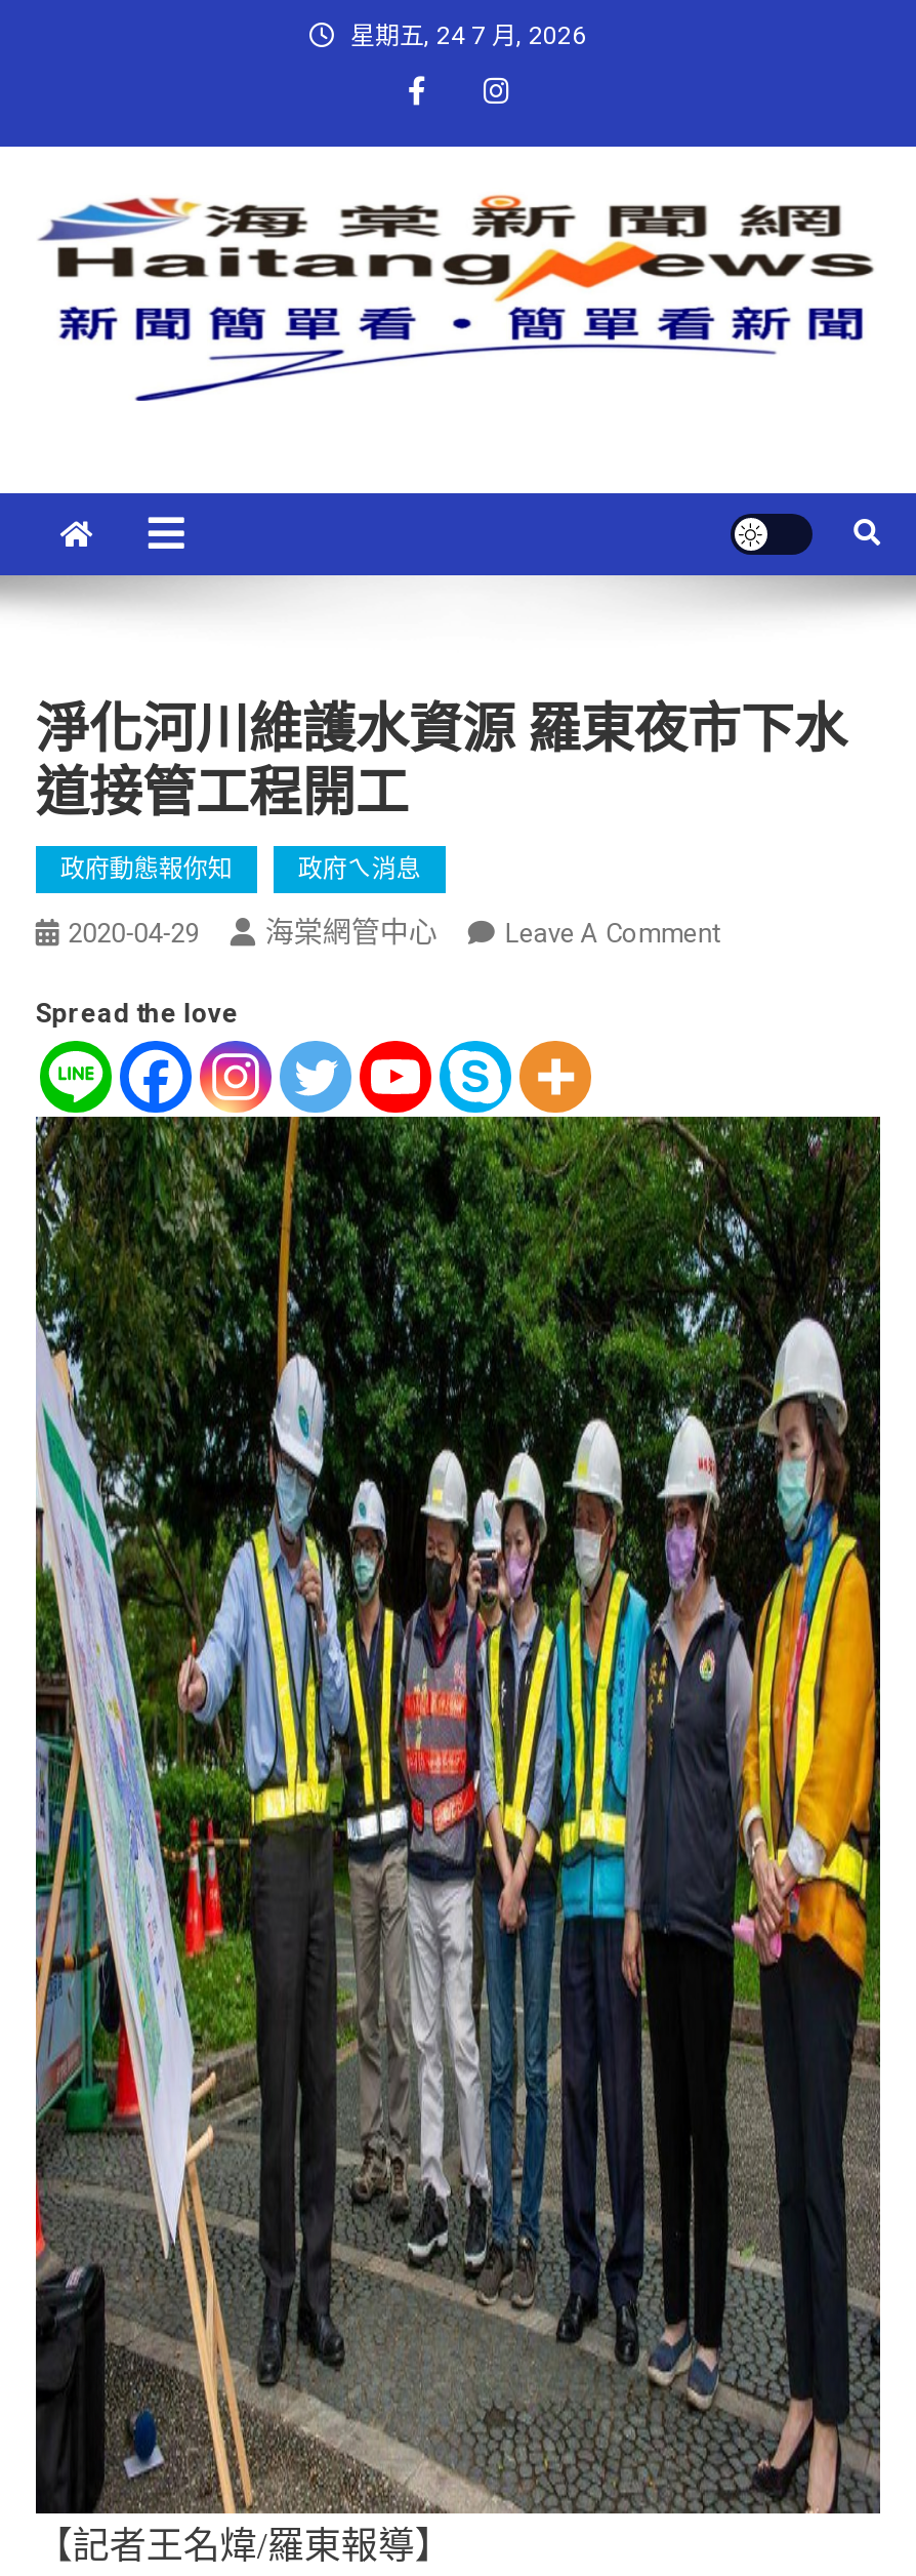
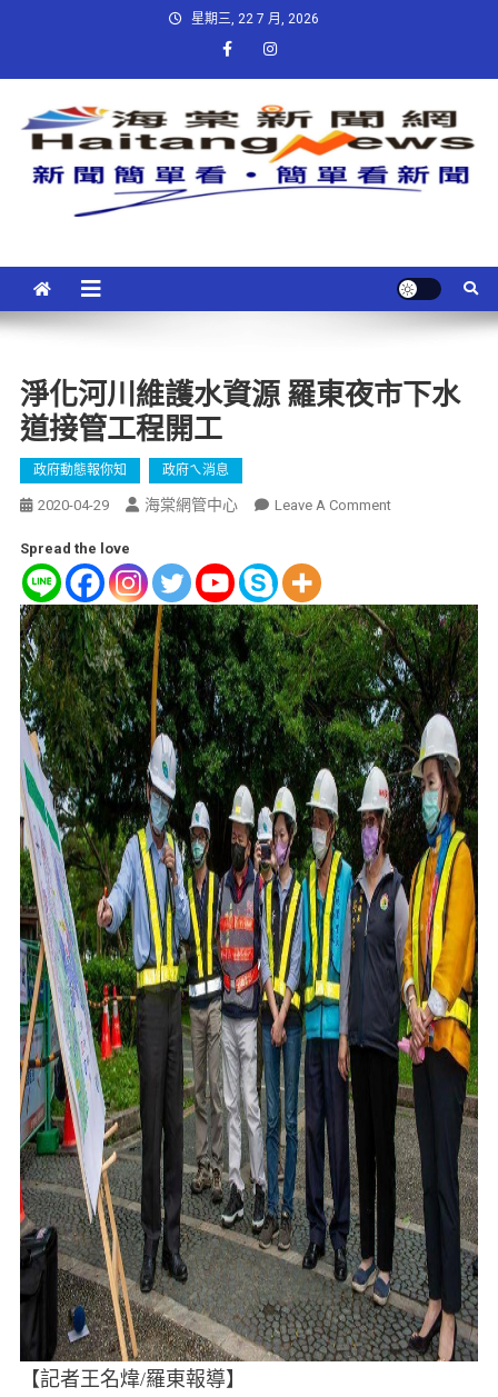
[350,22,586,50] 星期五, 24 7 月, 2026 -> [191,11,318,27] 星期三, 22 7 月, 2026

